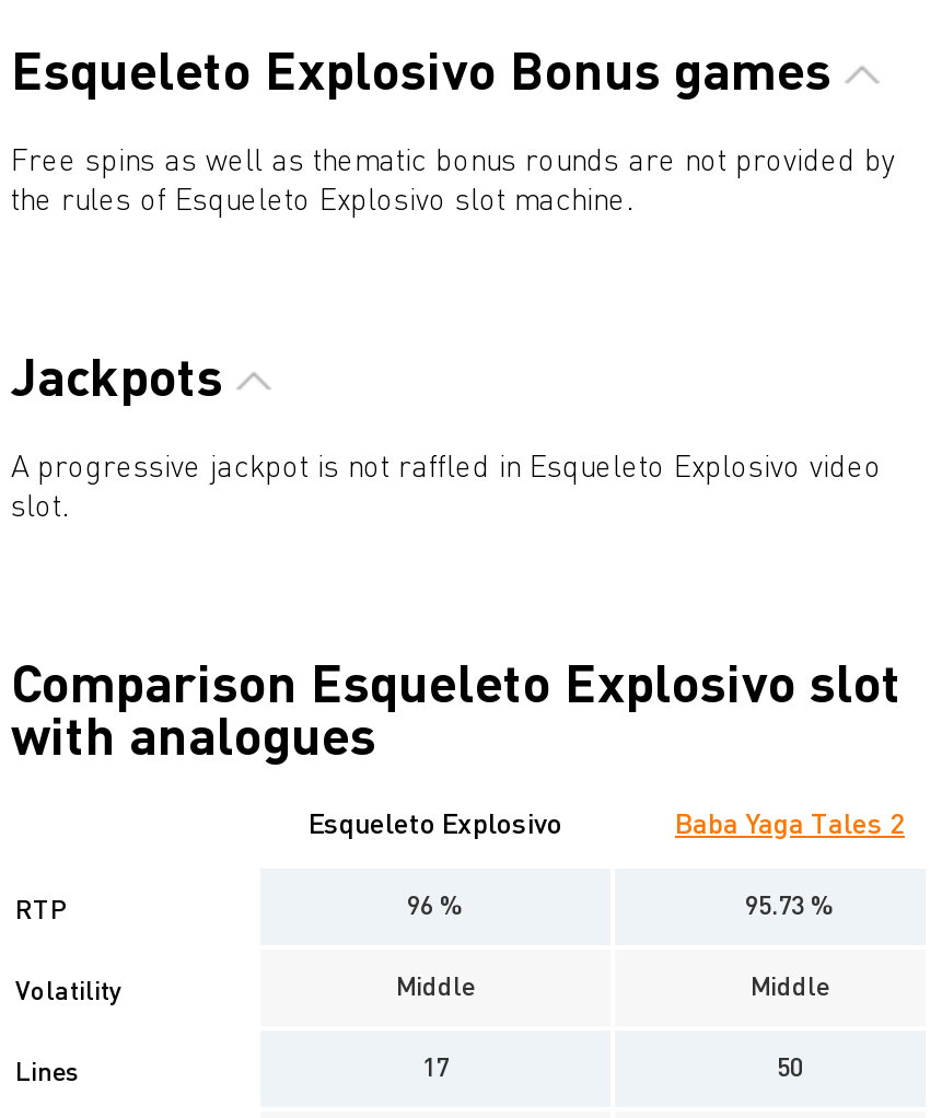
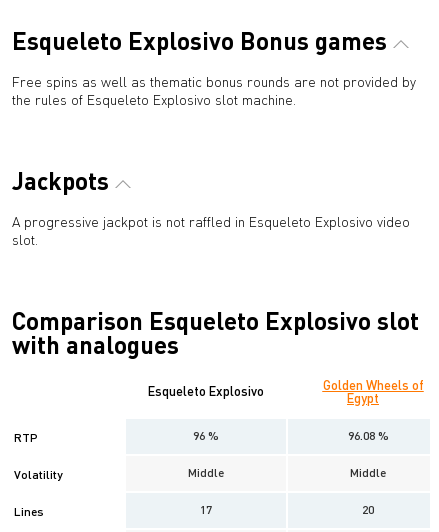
[675,804,905,839] Baba Yaga Tales 2 -> [322,377,423,406] Golden Wheels of | Egypt
[745,887,835,920] 95.73 % -> [347,428,388,443] 96.08 %
[777,1049,803,1082] 50 -> [362,502,374,517] 20

